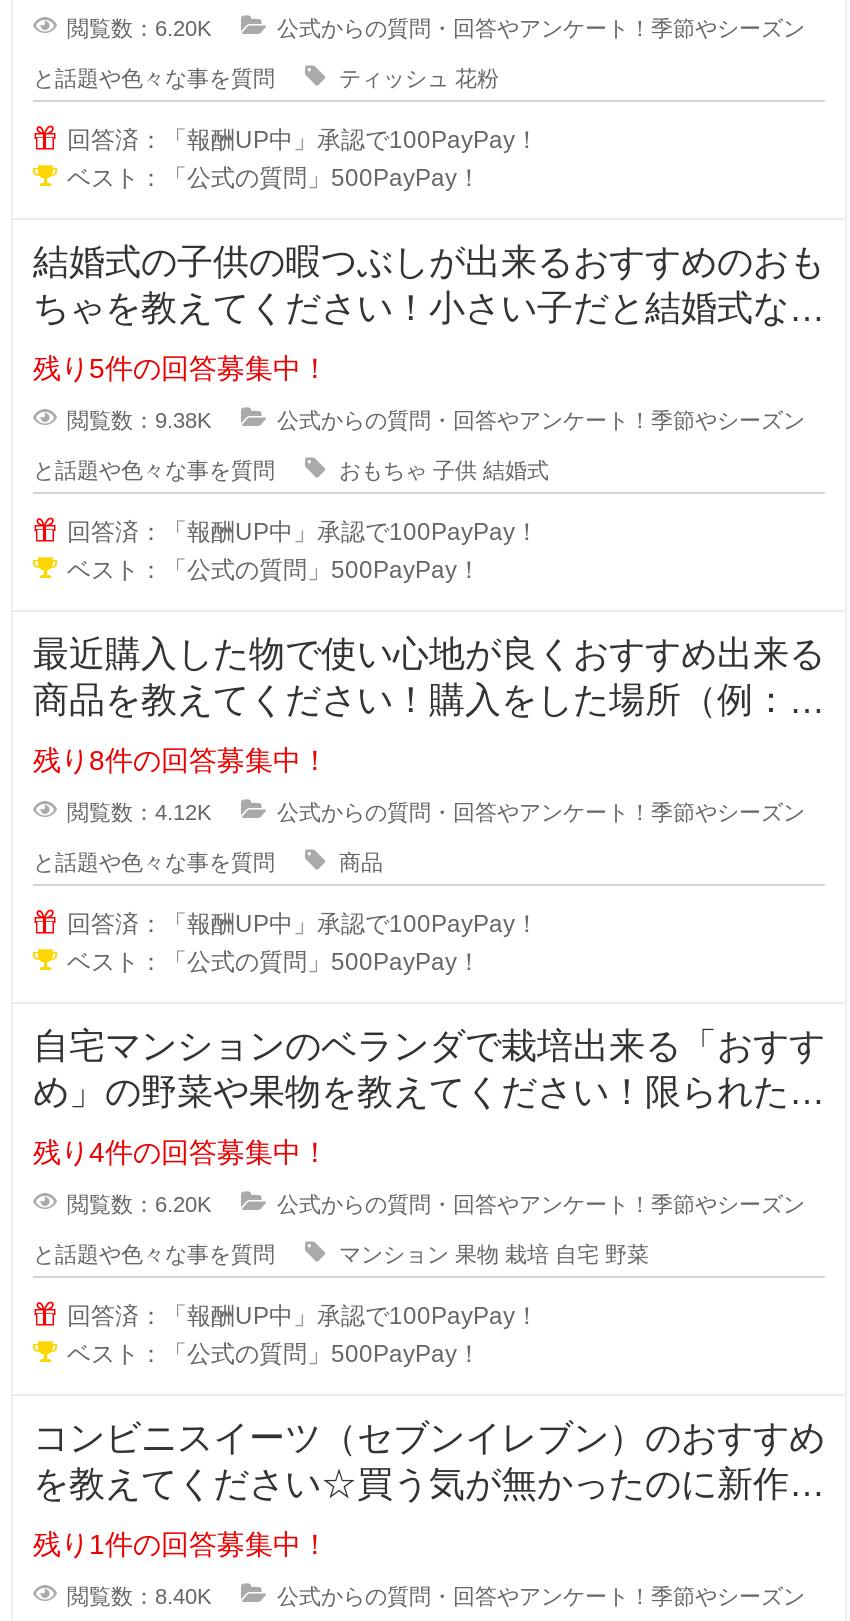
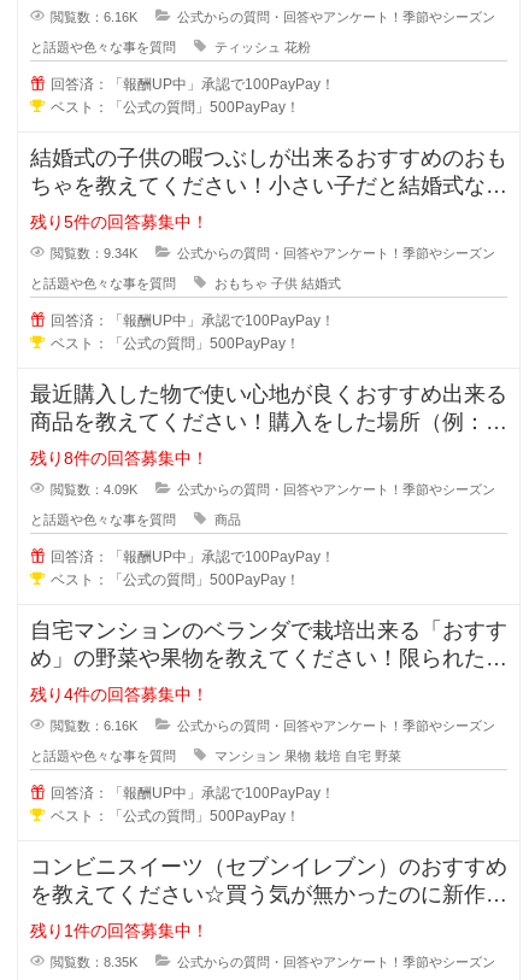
[67,16,211,40] 閲覧数：6.20K -> [51,10,137,24] 閲覧数：6.16K
[67,408,211,432] 閲覧数：9.38K -> [51,246,137,261] 閲覧数：9.34K
[67,800,211,824] 閲覧数：4.12K -> [51,482,137,497] 閲覧数：4.09K
[67,1192,211,1216] 閲覧数：6.20K -> [51,719,137,733] 閲覧数：6.16K
[67,1584,211,1608] 閲覧数：8.40K -> [51,955,137,969] 閲覧数：8.35K

